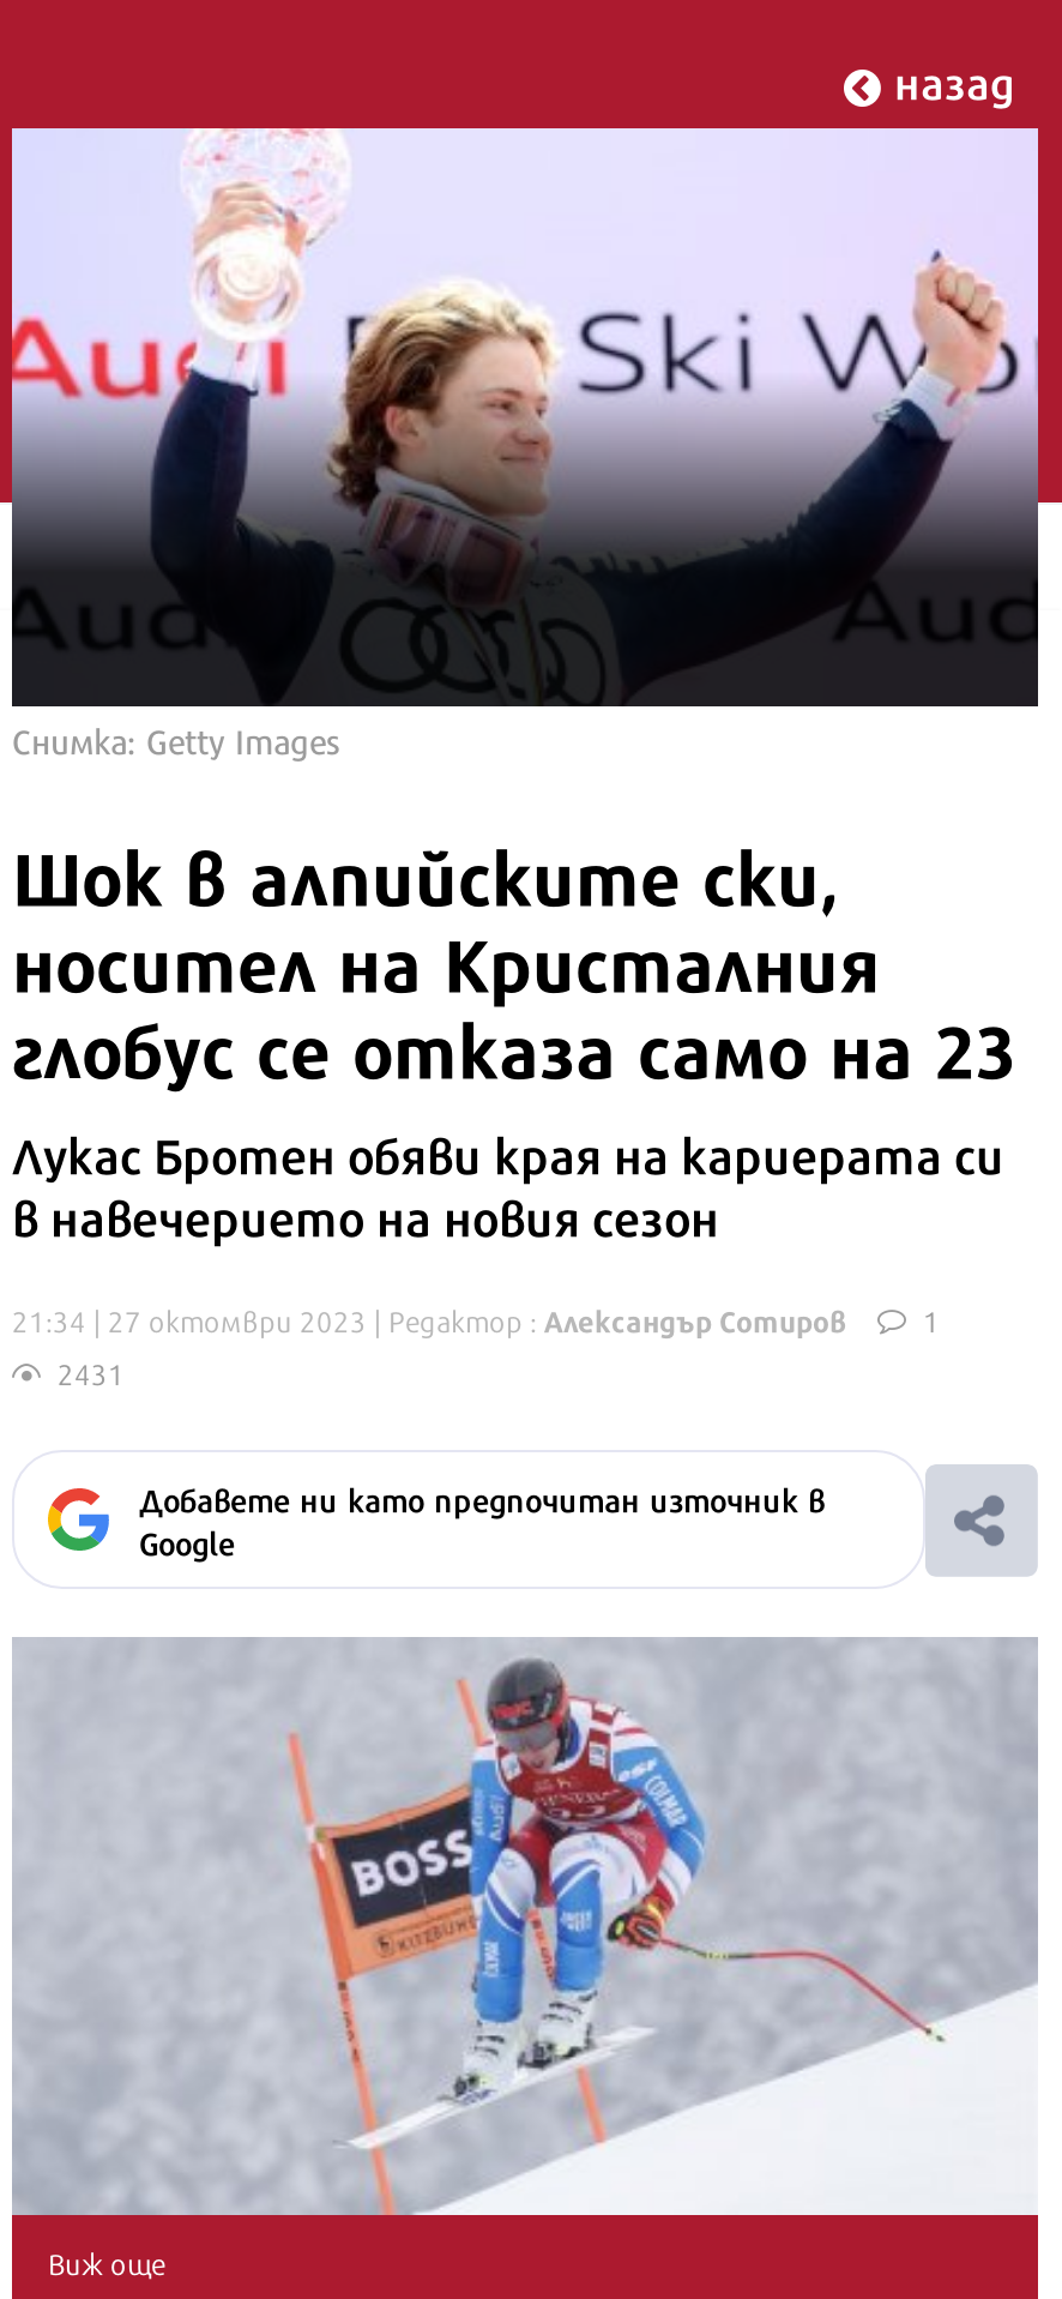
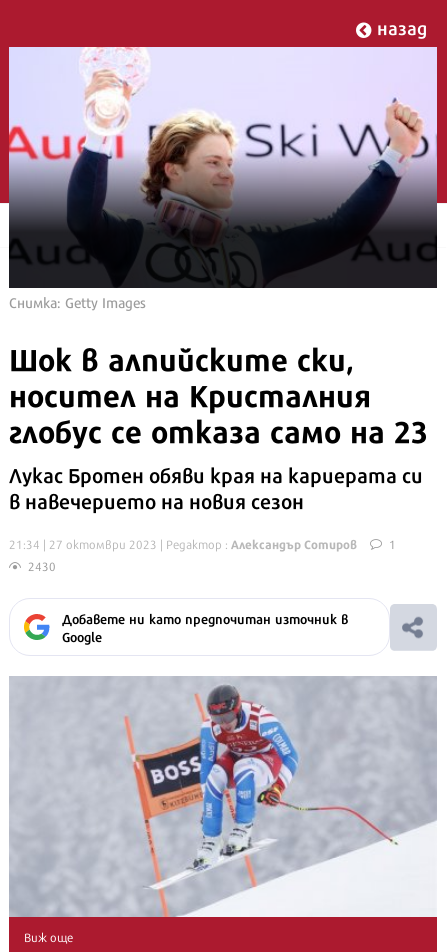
[58,1352,125,1395] 2431 -> [28,557,56,575] 2430

